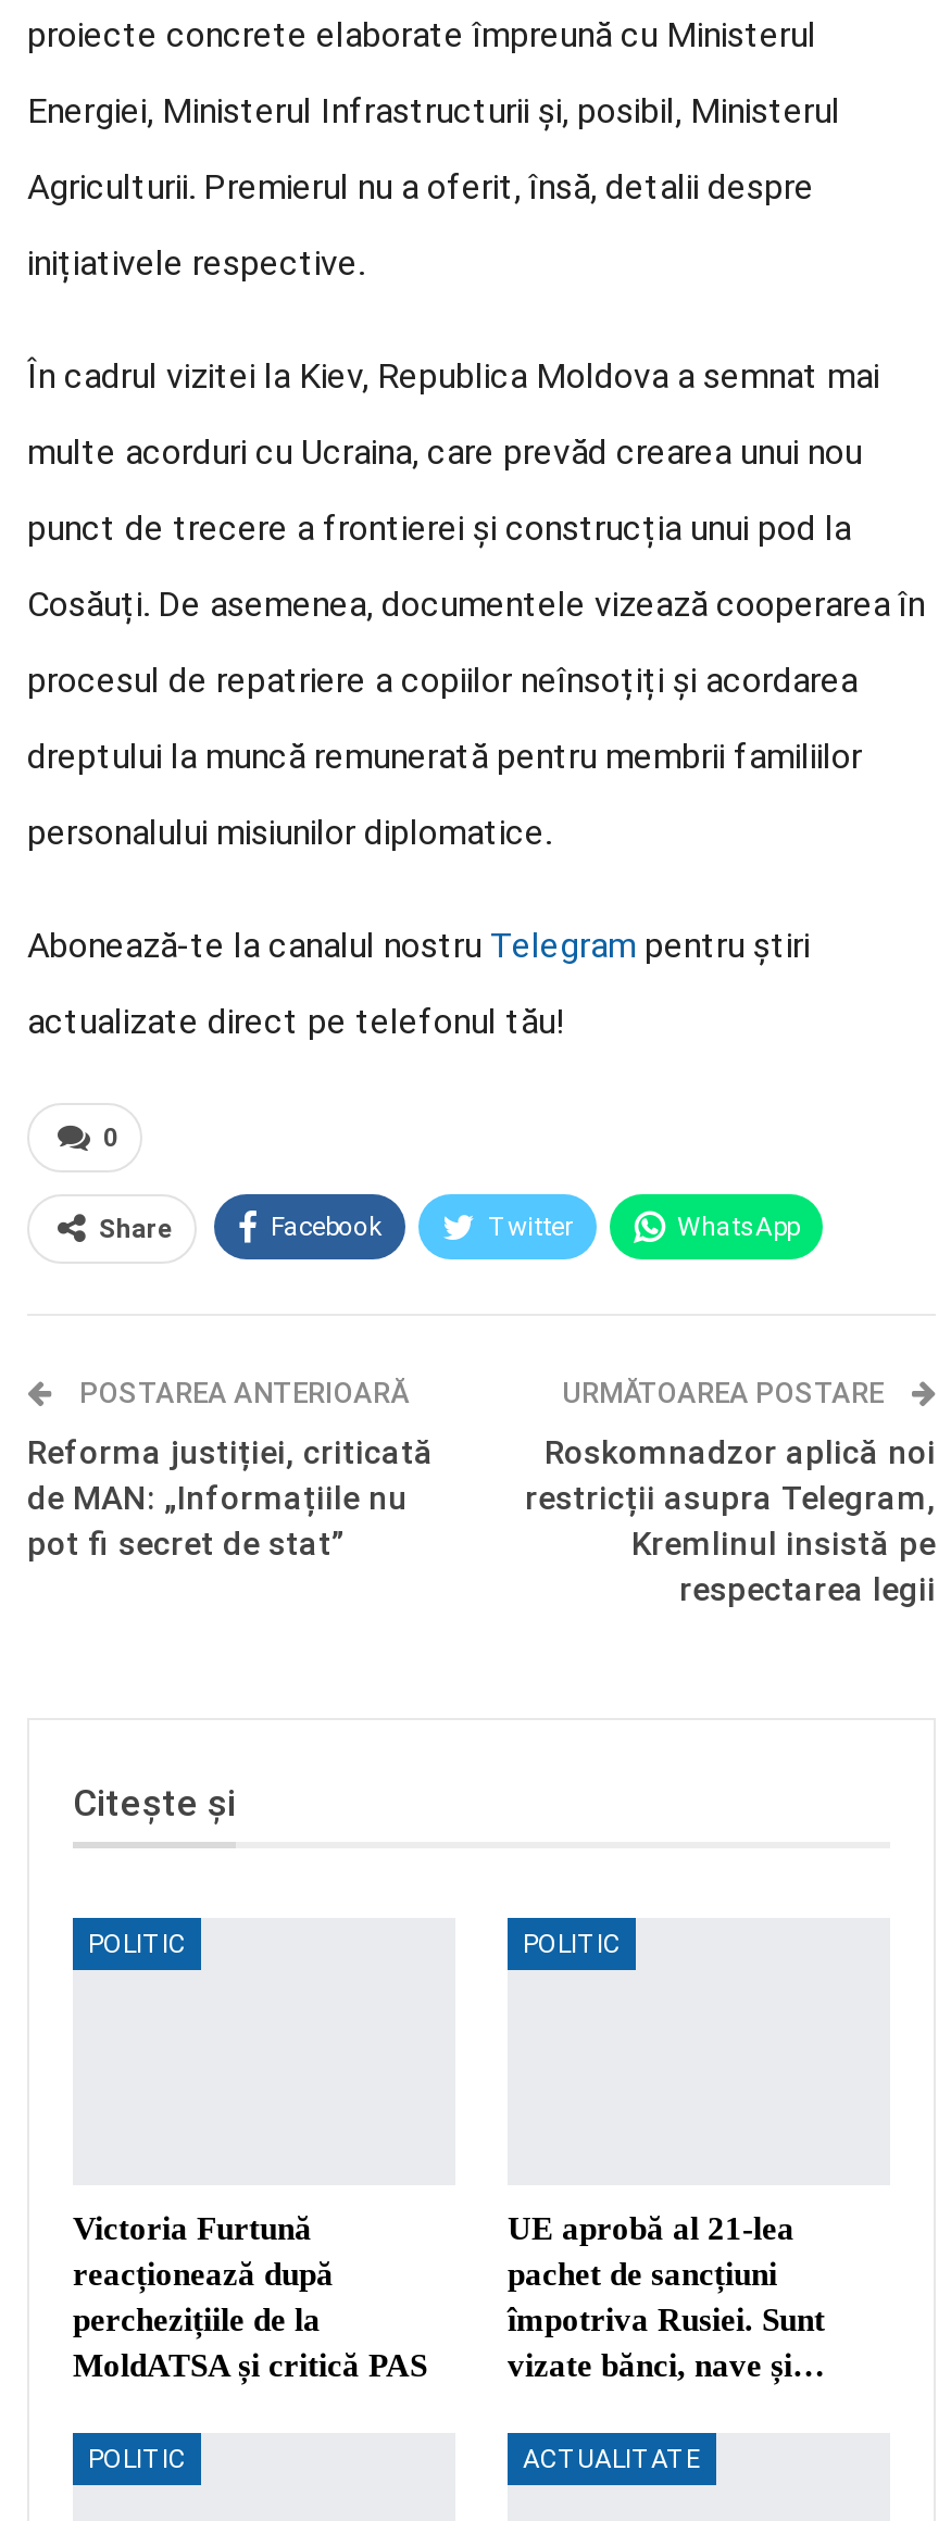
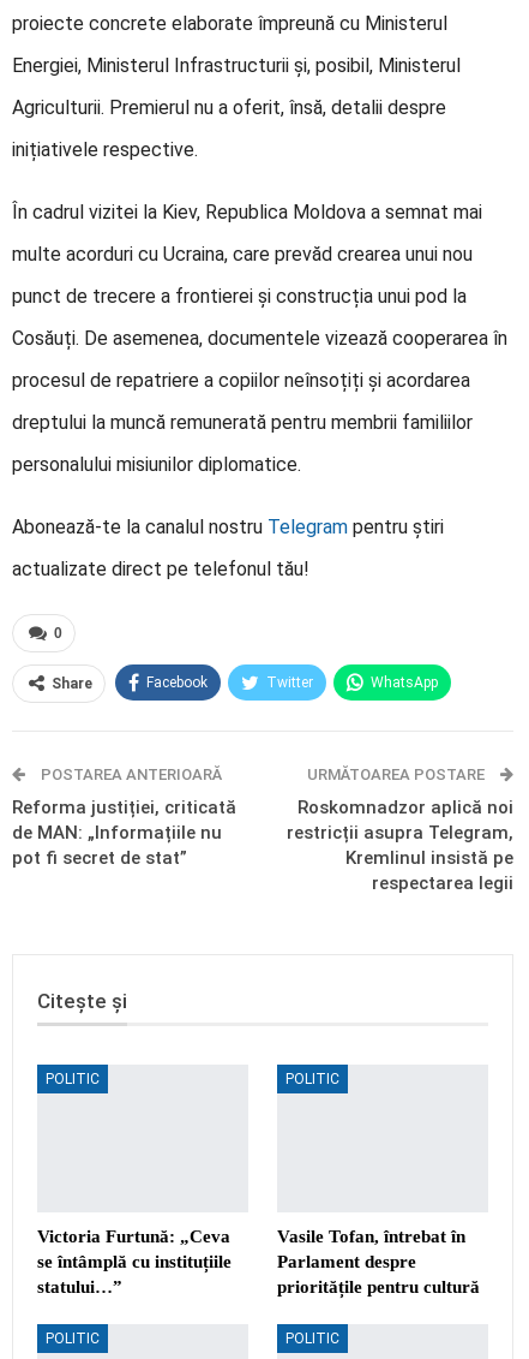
[73,2211,427,2383] Victoria Furtună | reacționează după | perchezițiile de la | MoldATSA și critică PAS -> [37,1227,232,1296] Victoria Furtună: „Ceva | se întâmplă cu instituțiile | statului…”
[508,2211,825,2383] UE aprobă al 21-lea | pachet de sancțiuni | împotriva Rusiei. Sunt | vizate bănci, nave și… -> [277,1227,480,1296] Vasile Tofan, întrebat în | Parlament despre | prioritățile pentru cultură
[523,2444,701,2474] ACTUALITATE -> [285,1330,339,1347] POLITIC

